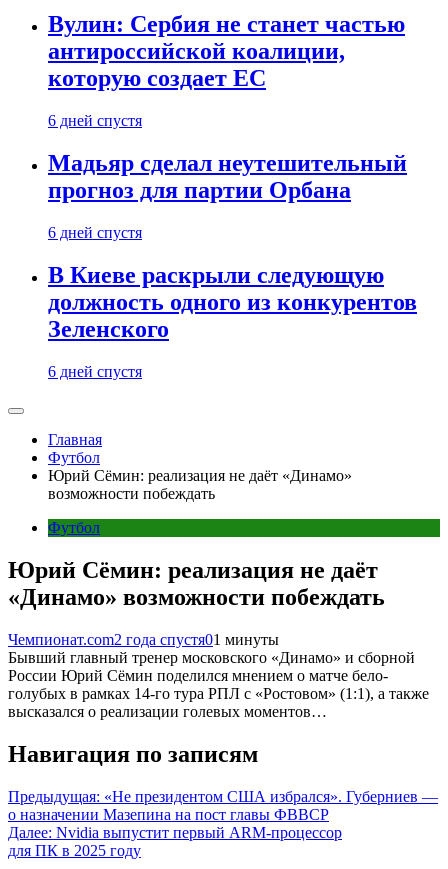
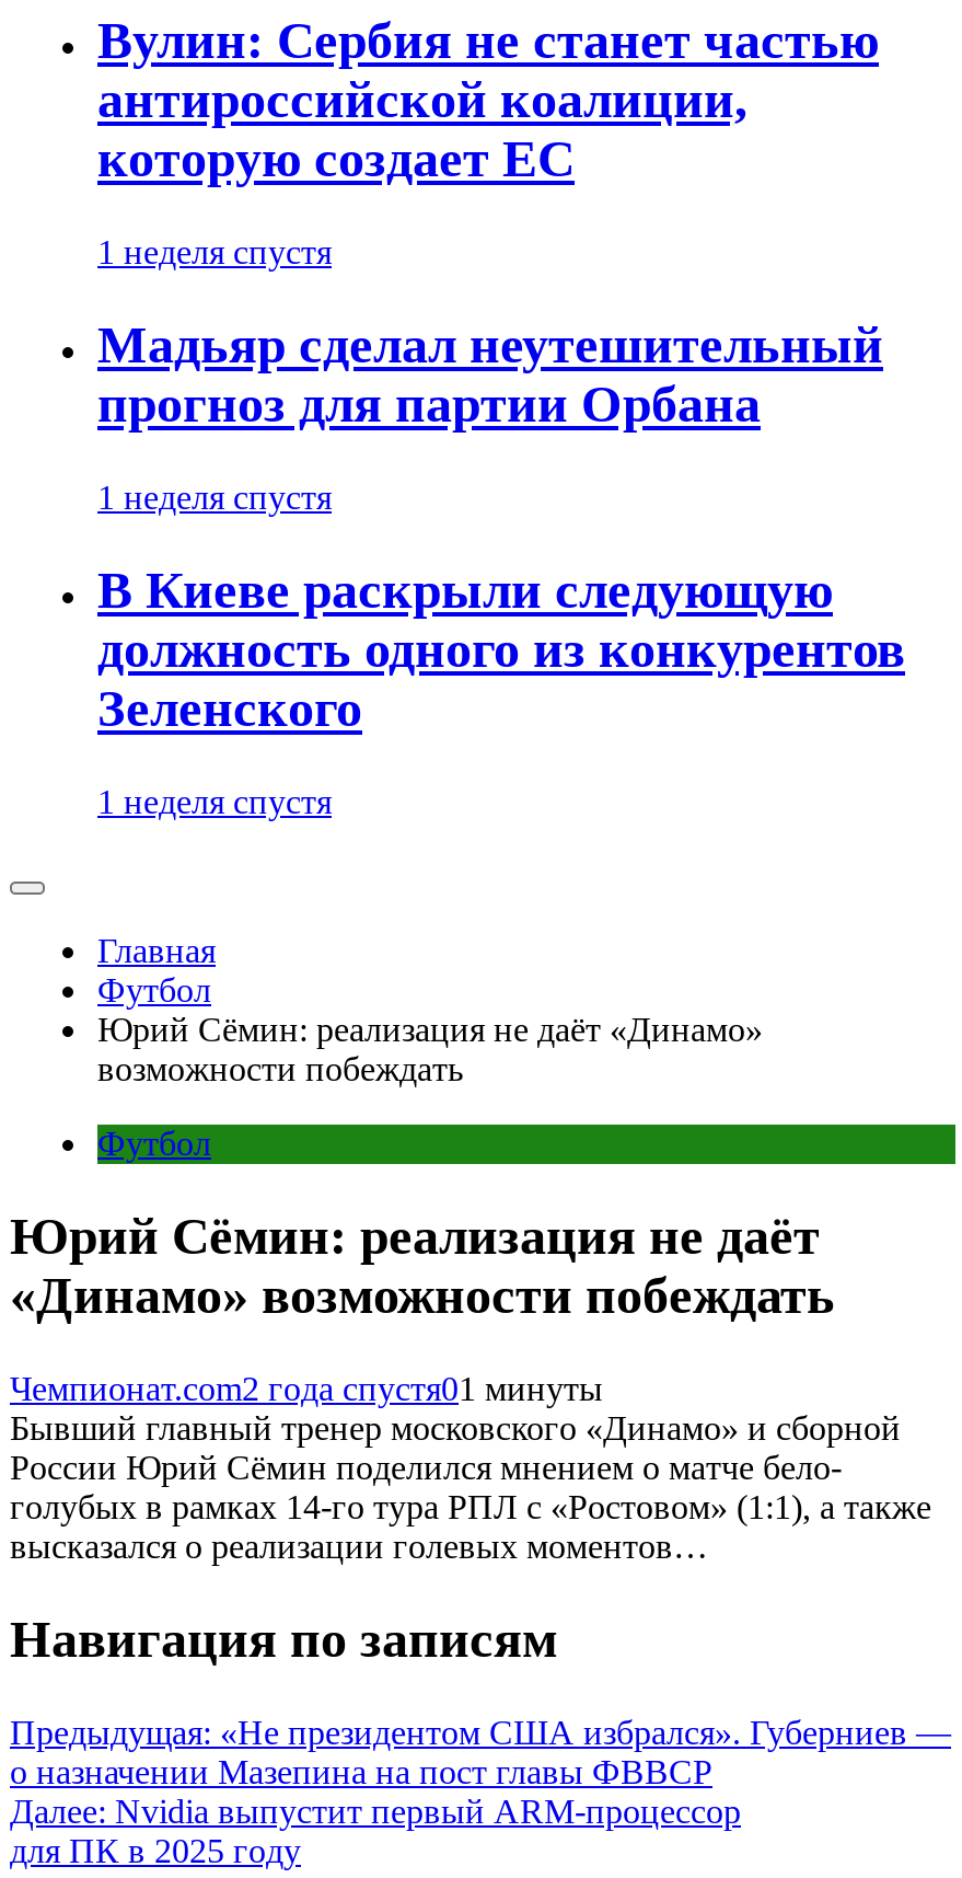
[48,112,142,129] 6 дней спустя -> [97,234,332,271] 1 неделя спустя
[48,224,142,241] 6 дней спустя -> [97,479,332,516] 1 неделя спустя
[48,363,142,380] 6 дней спустя -> [97,783,332,820] 1 неделя спустя

